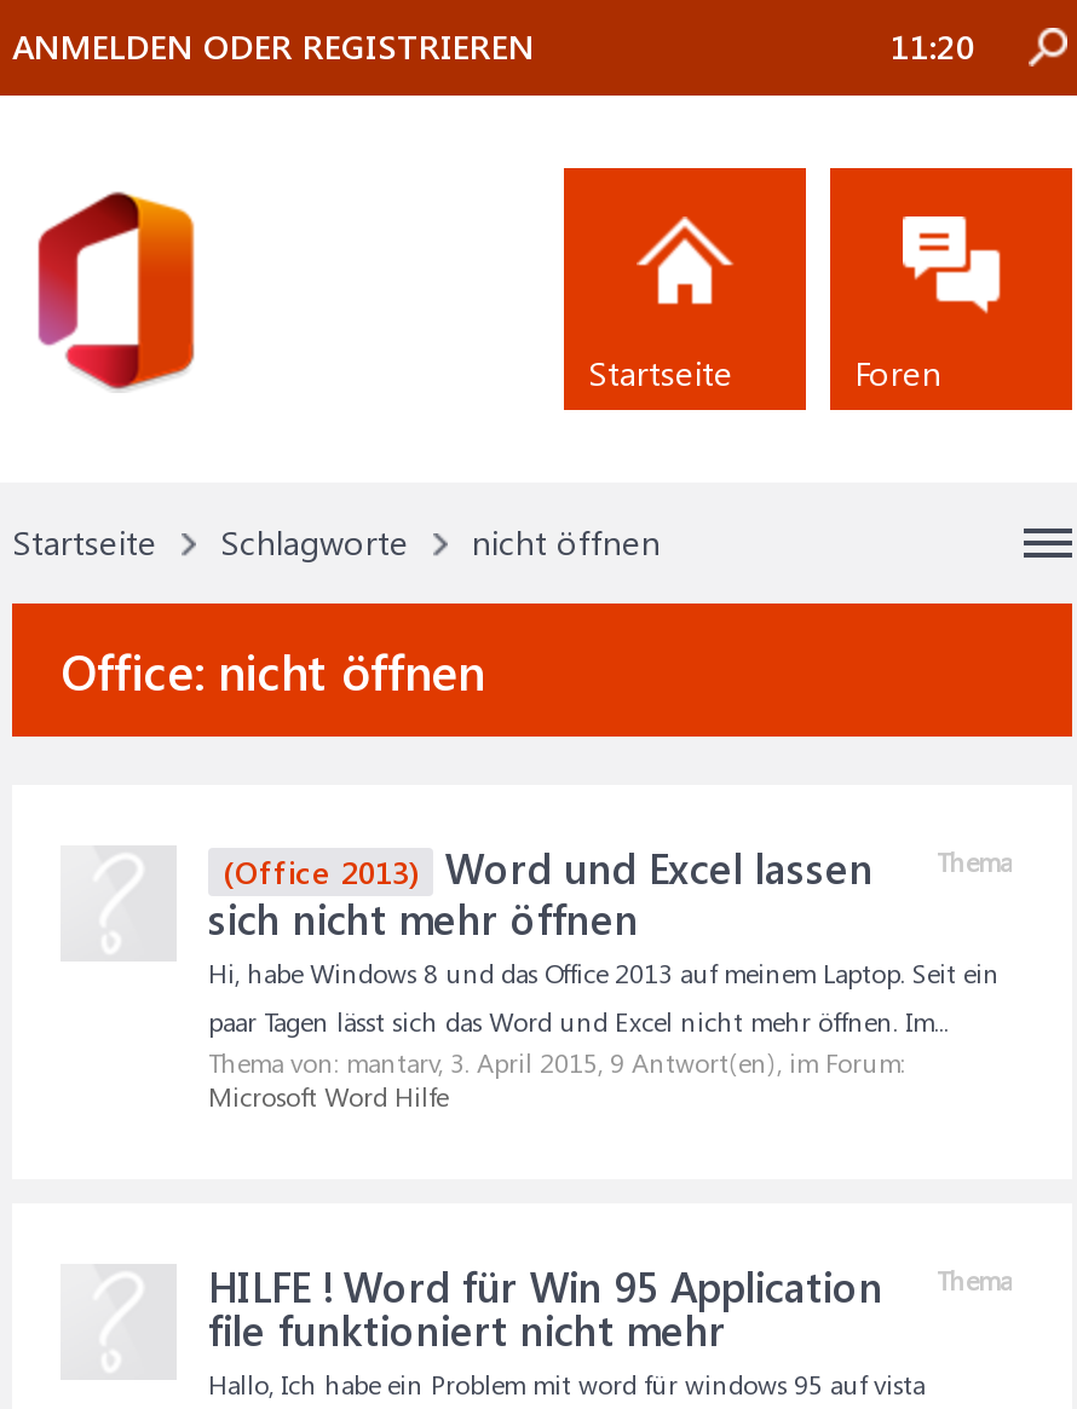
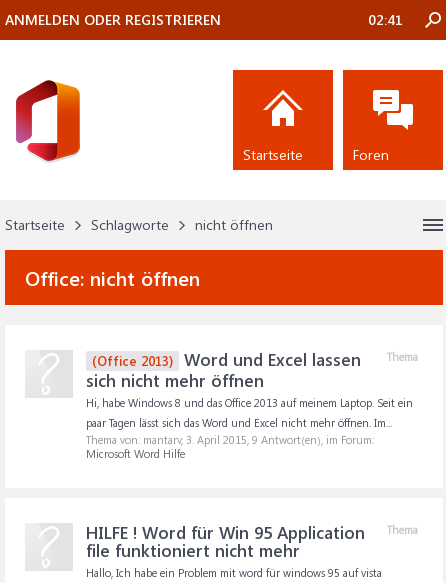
[891,23,975,69] 11:20 -> [368,10,403,29] 02:41

